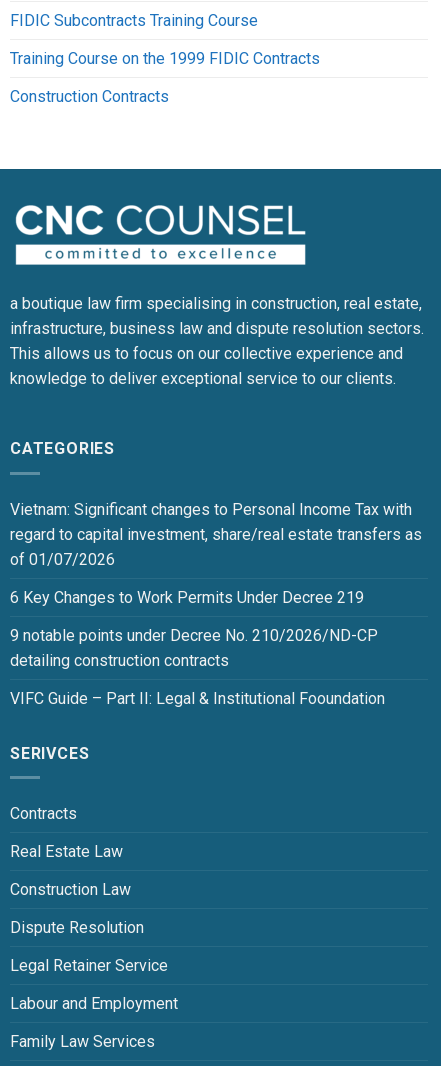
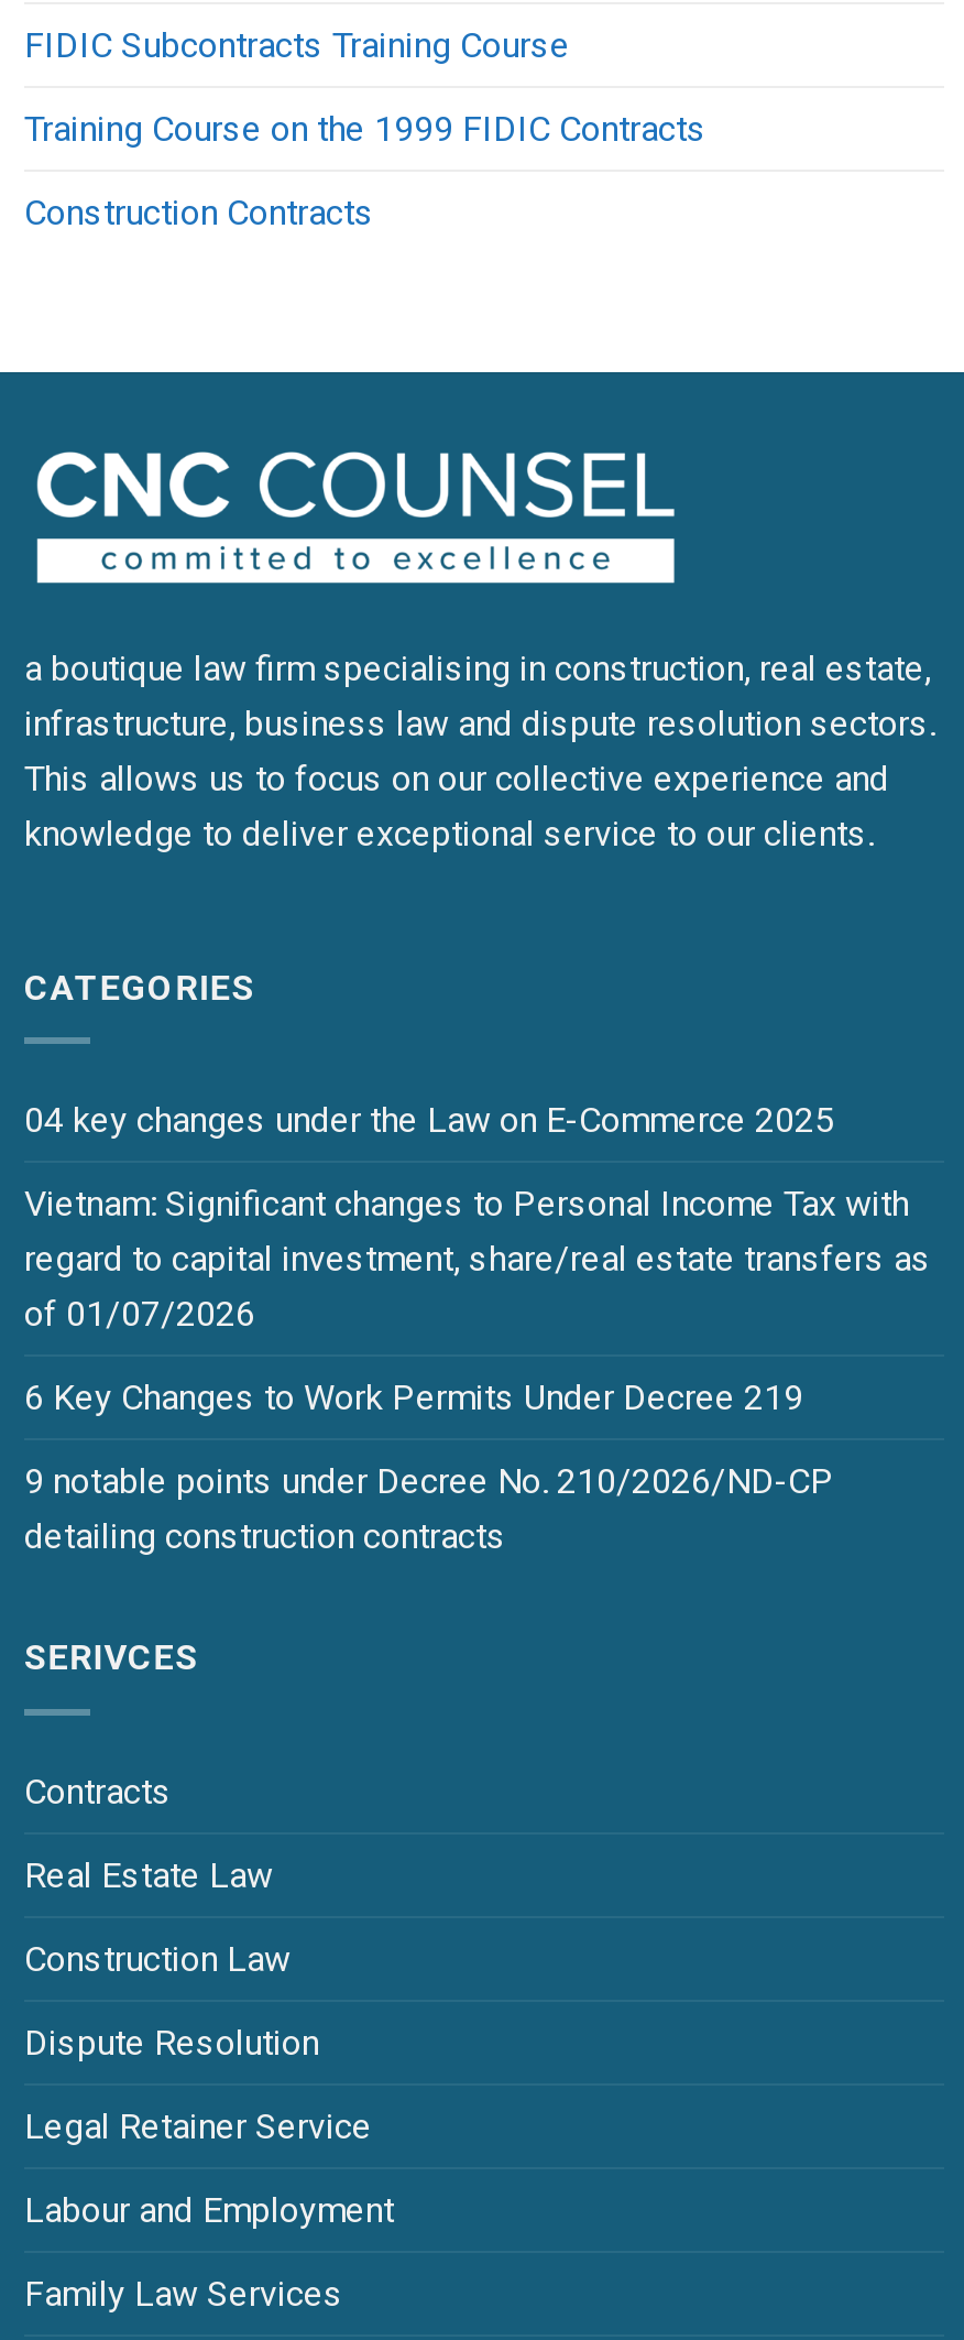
none -> [24,1099,834,1141] 04 key changes under the Law on E-Commerce 2025
moved [10,500,422,670] -> [24,1183,931,1558]: Vietnam: Significant changes to Personal Income Tax with | regard to capital investment, share/real estate transfers as | of 01/07/2026 | 6 Key Changes to Work Permits Under Decree 219 | 9 notable points under Decree No. 210/2026/ND-CP | detailing construction contracts
[10,689,385,708] VIFC Guide – Part II: Legal & Institutional Fooundation -> none

